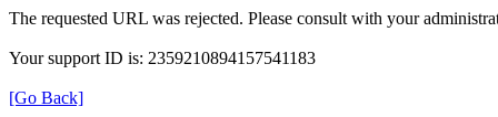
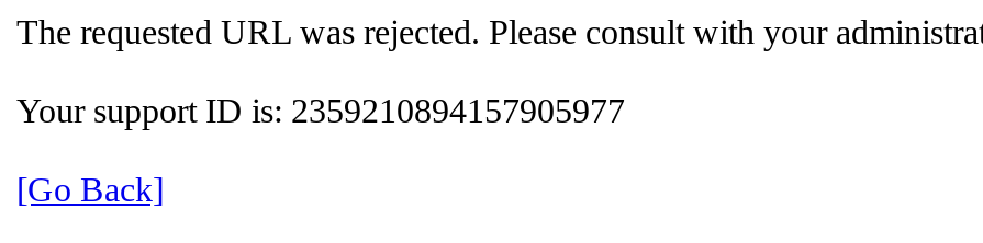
[9,49,316,67] Your support ID is: 2359210894157541183 -> [16,92,625,129] Your support ID is: 2359210894157905977

